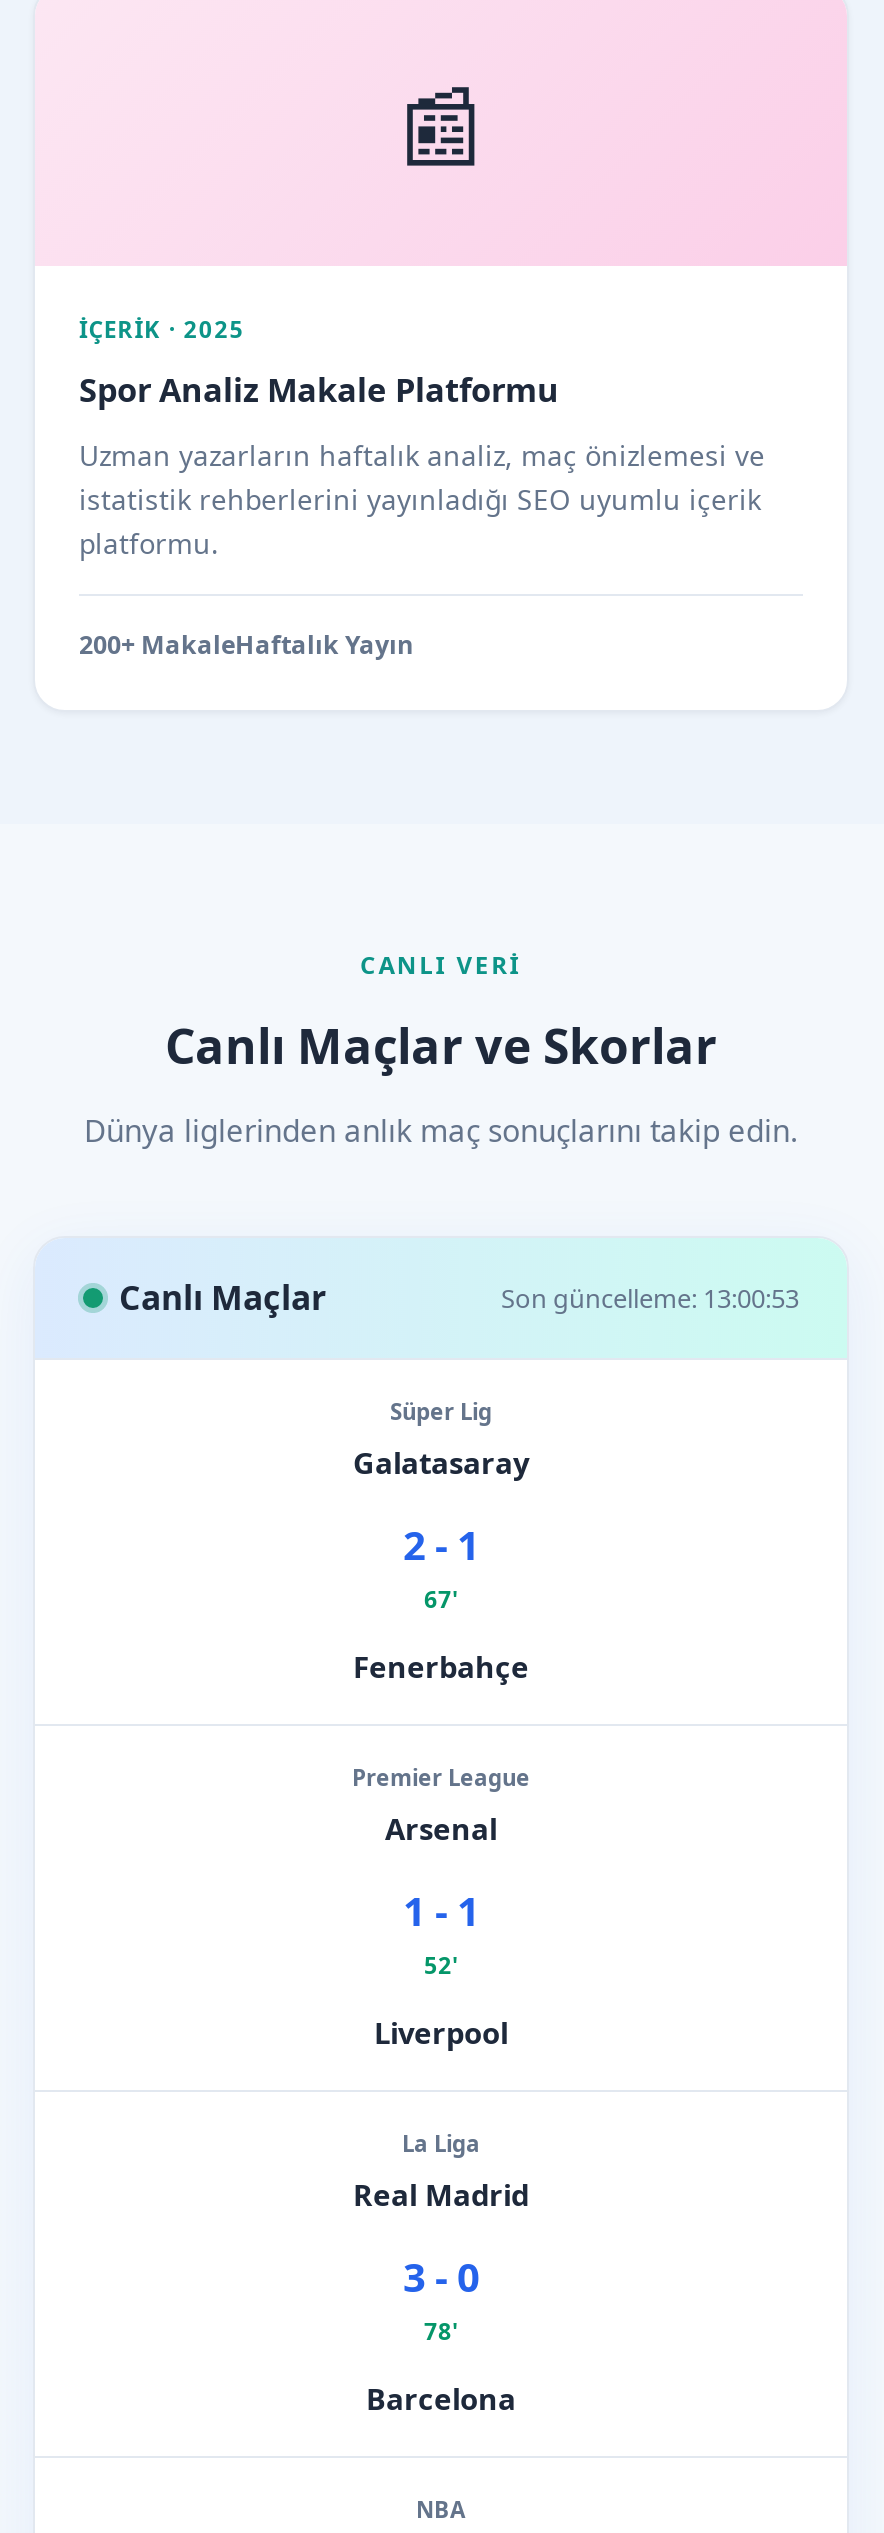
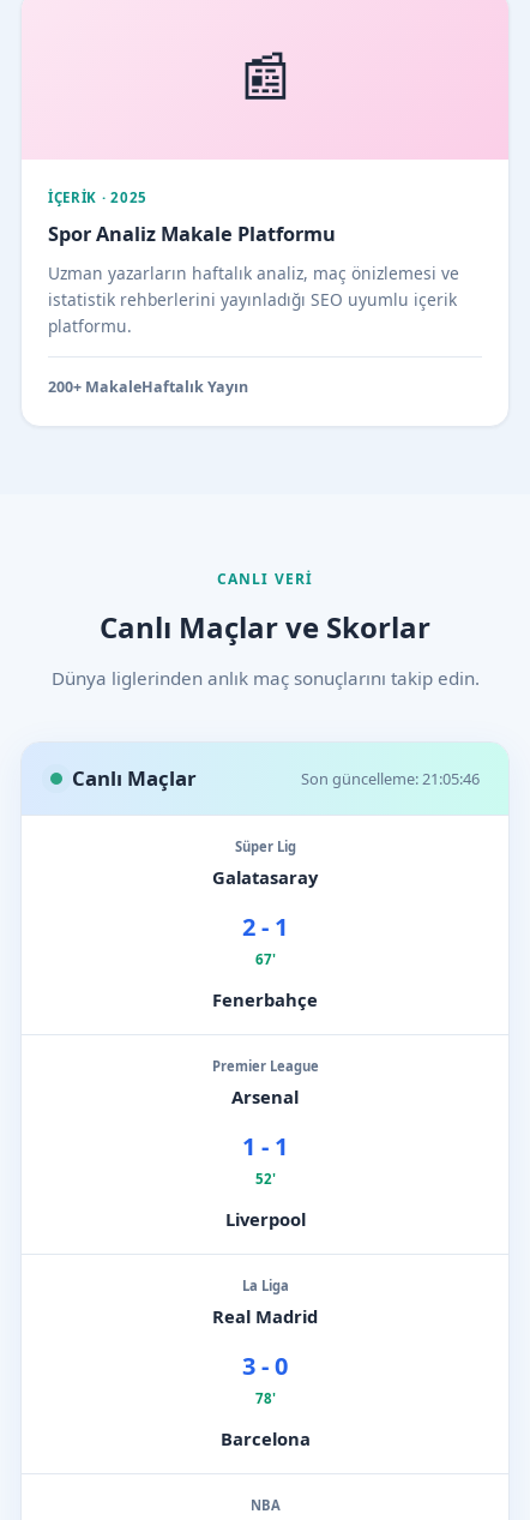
[501,1279,799,1315] Son güncelleme: 13:00:53 -> [301,767,480,789] Son güncelleme: 21:05:46

